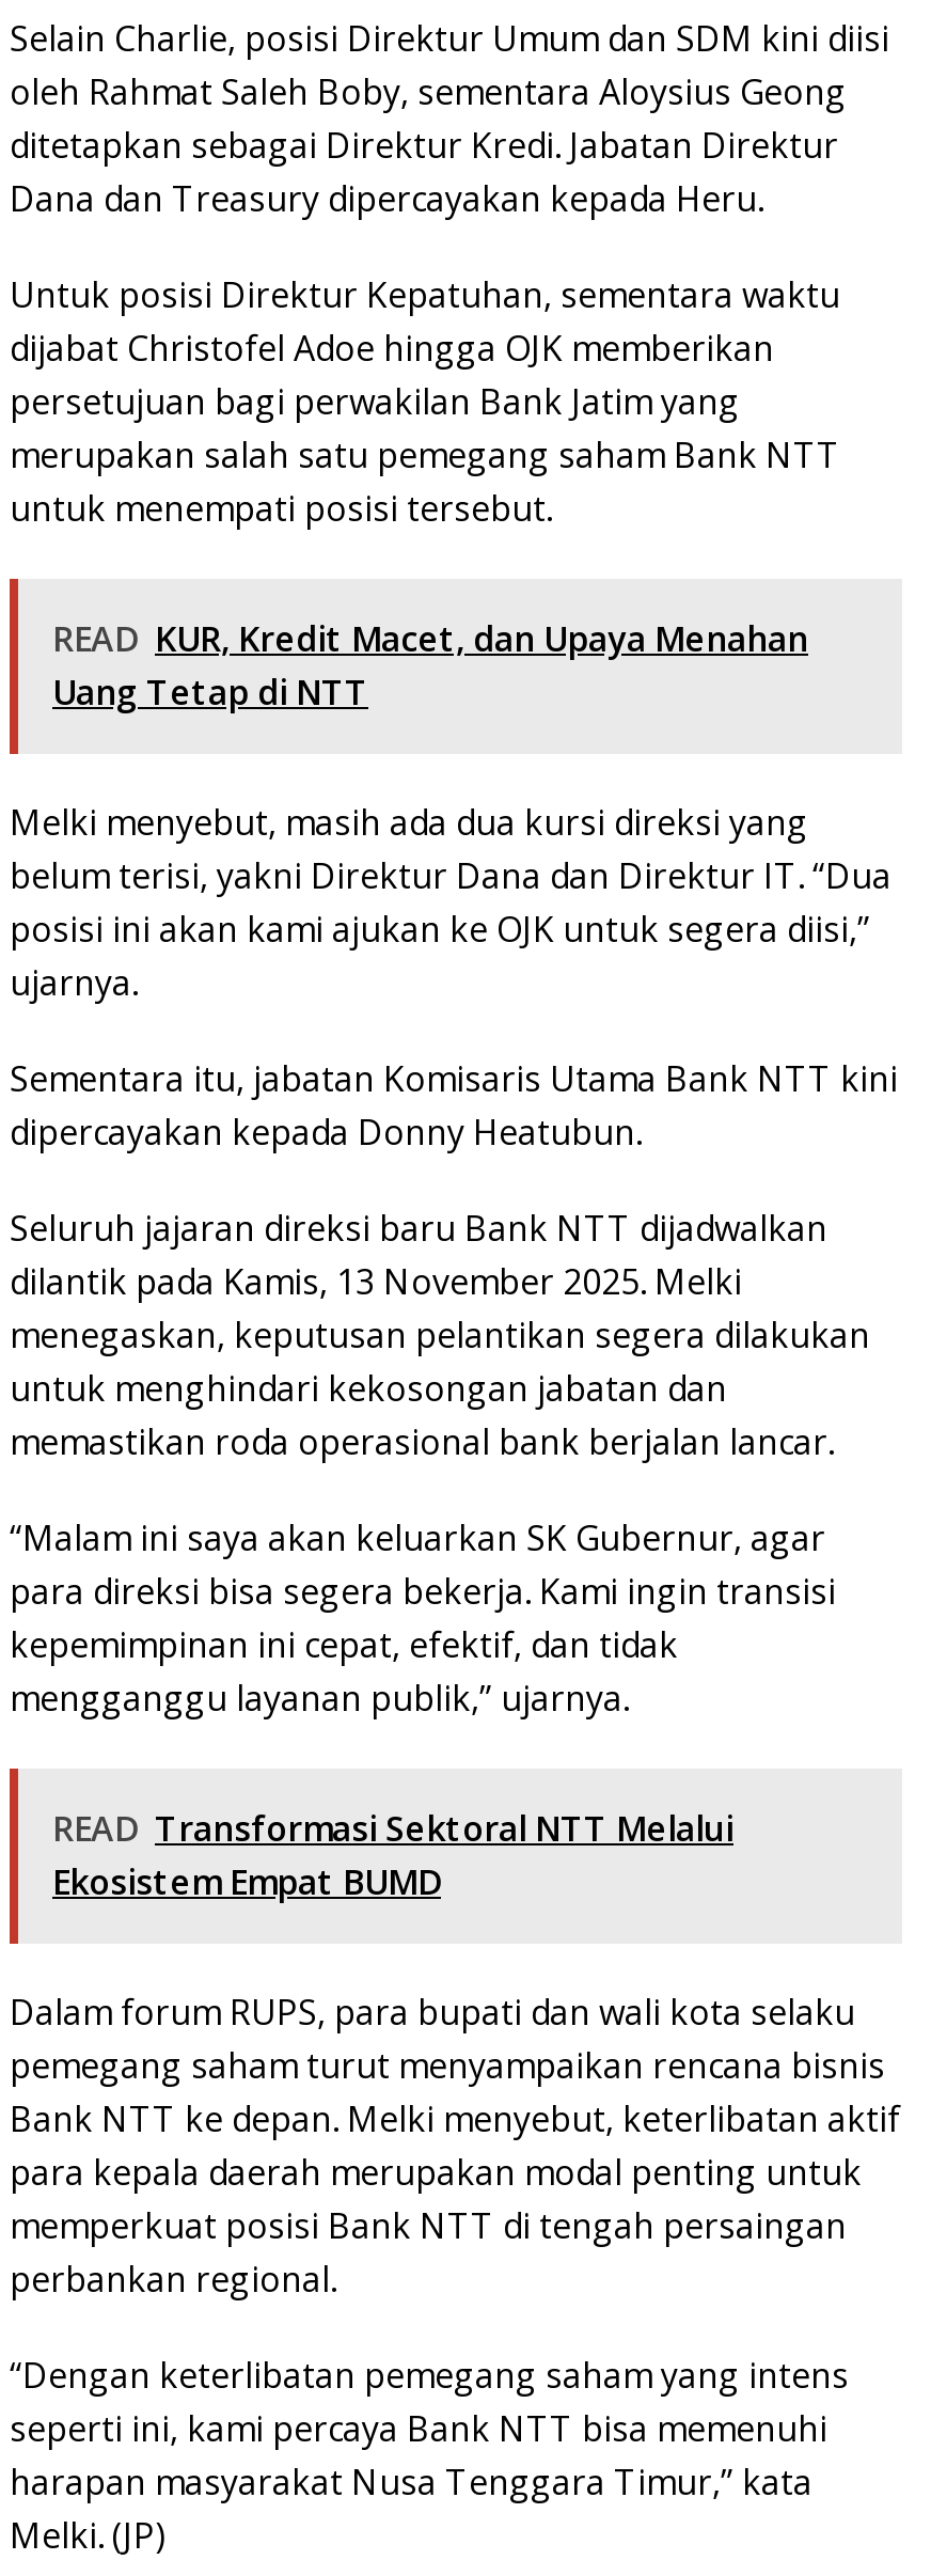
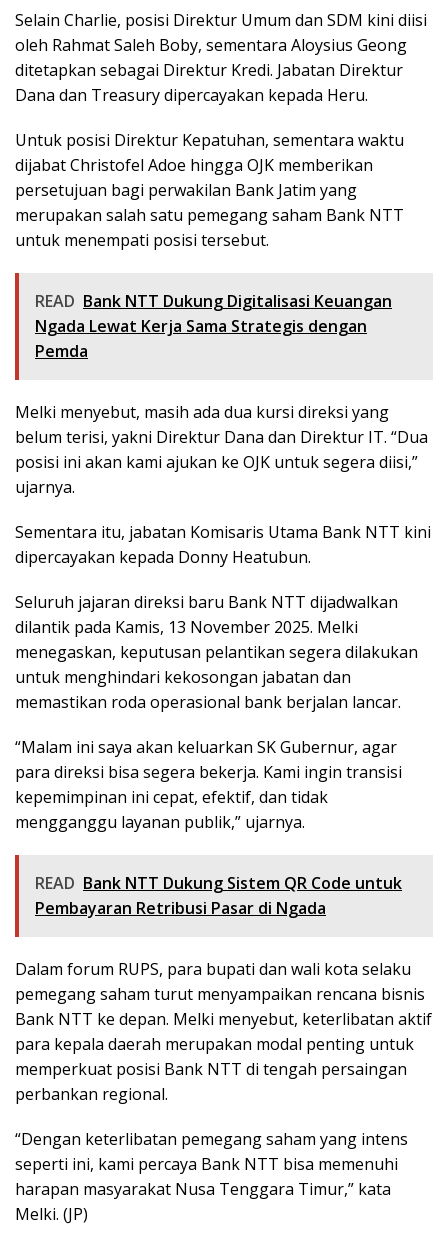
[52,616,808,716] READ KUR, Kredit Macet, dan Upaya Menahan | Uang Tetap di NTT -> [35,290,392,362] READ Bank NTT Dukung Digitalisasi Keuangan | Ngada Lewat Kerja Sama Strategis dengan | Pemda
[52,1805,733,1906] READ Transformasi Sektoral NTT Melalui | Ekosistem Empat BUMD -> [35,872,402,919] READ Bank NTT Dukung Sistem QR Code untuk | Pembayaran Retribusi Pasar di Ngada

